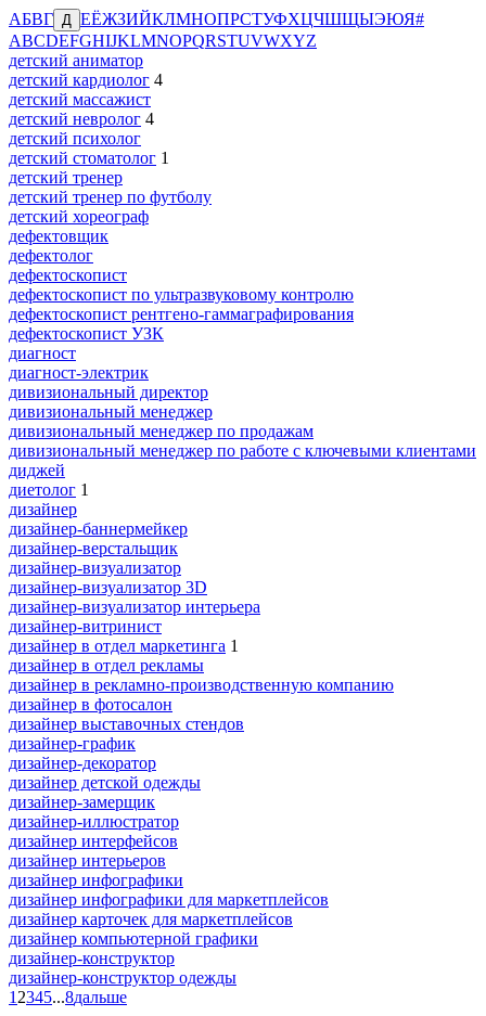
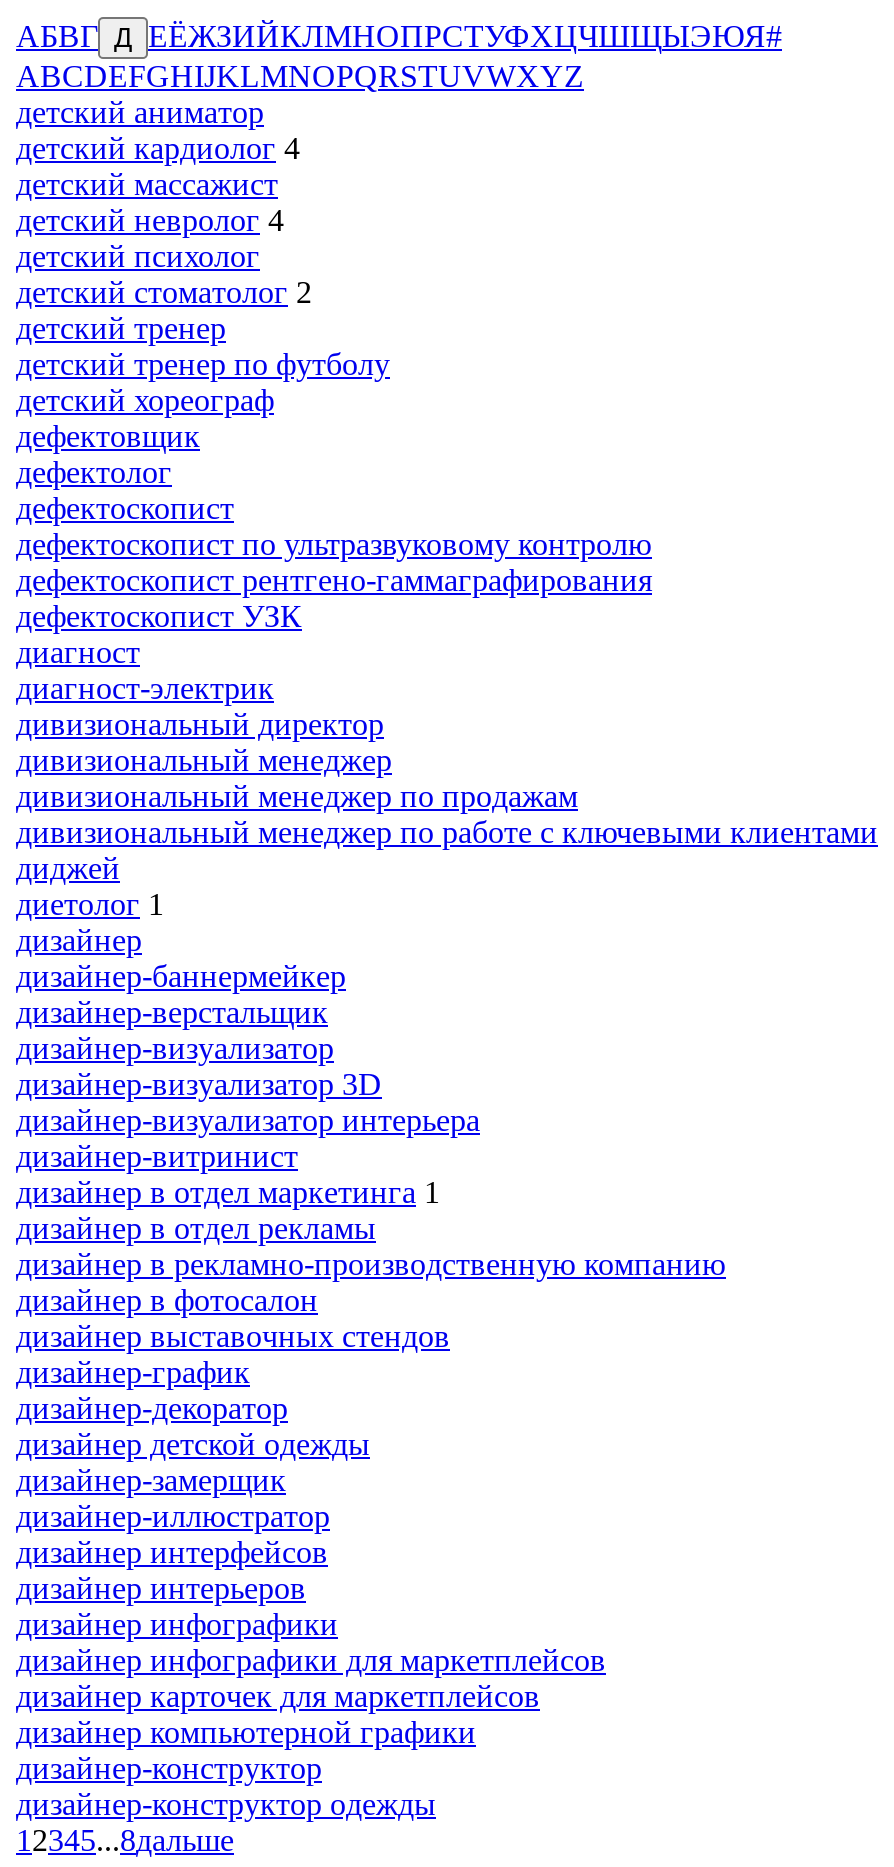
[9,148,169,167] детский стоматолог 1 -> [16,275,312,309] детский стоматолог 2

